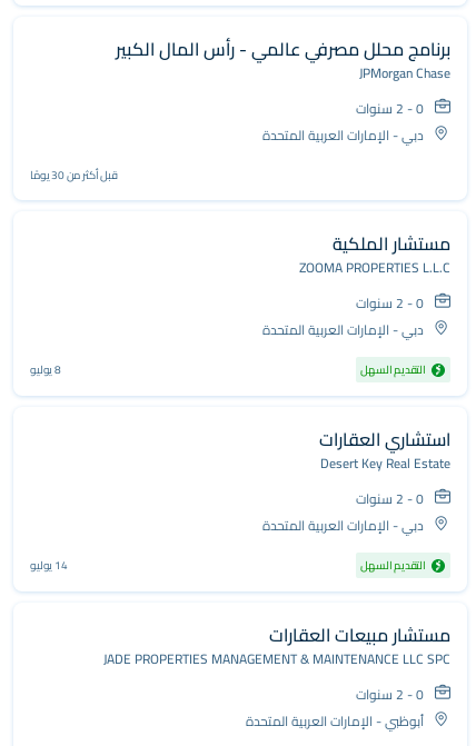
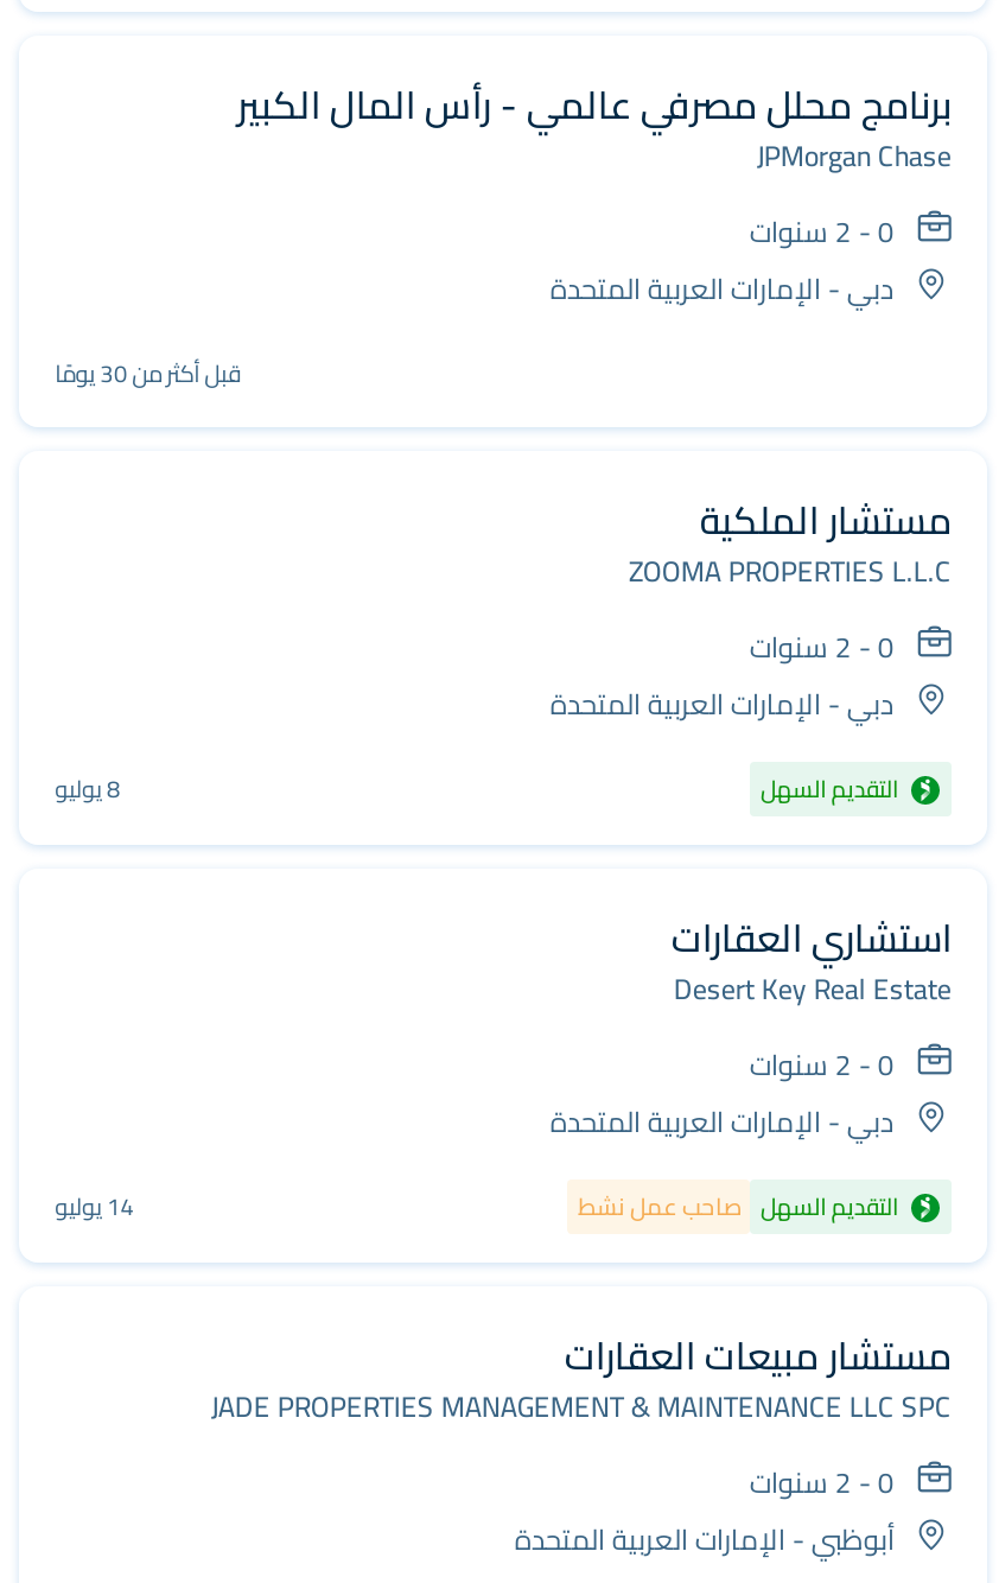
[361,555,426,576] التقديم السهل -> [578,1184,899,1229] التقديم السهل صاحب عمل نشط

